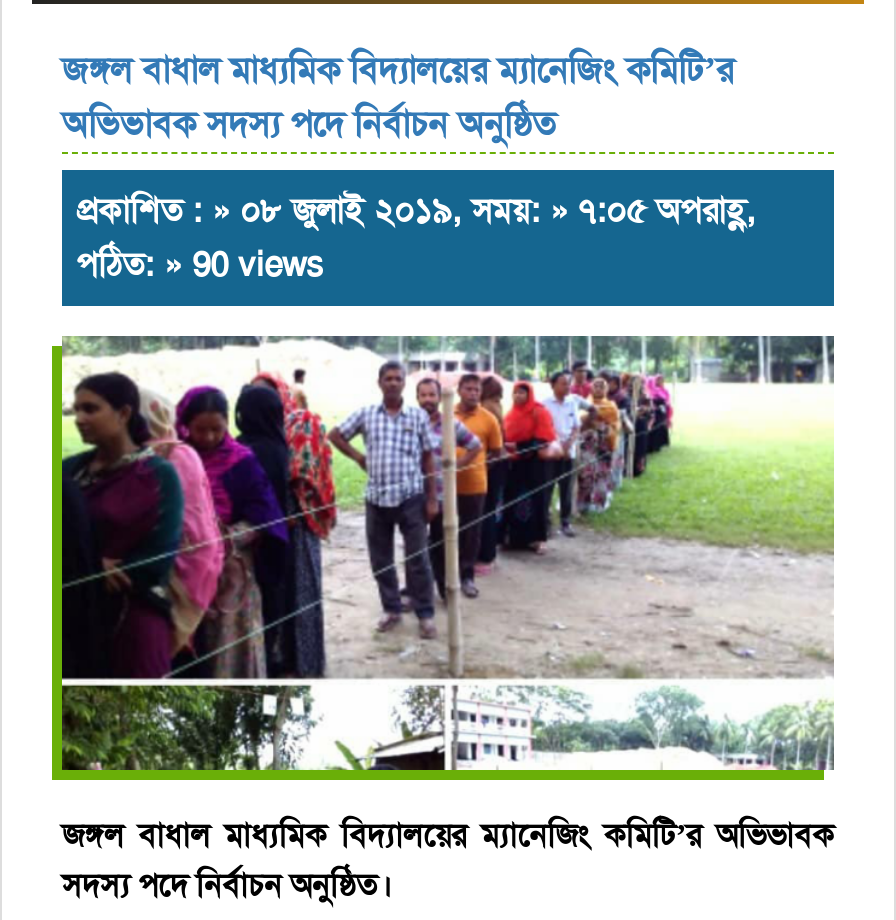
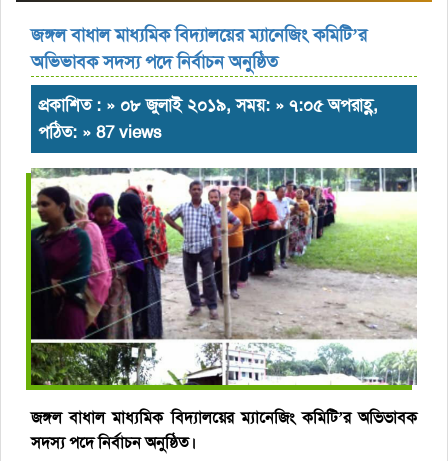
[76,242,324,286] পঠিত: » 90 views -> [38,121,162,143] পঠিত: » 87 views

